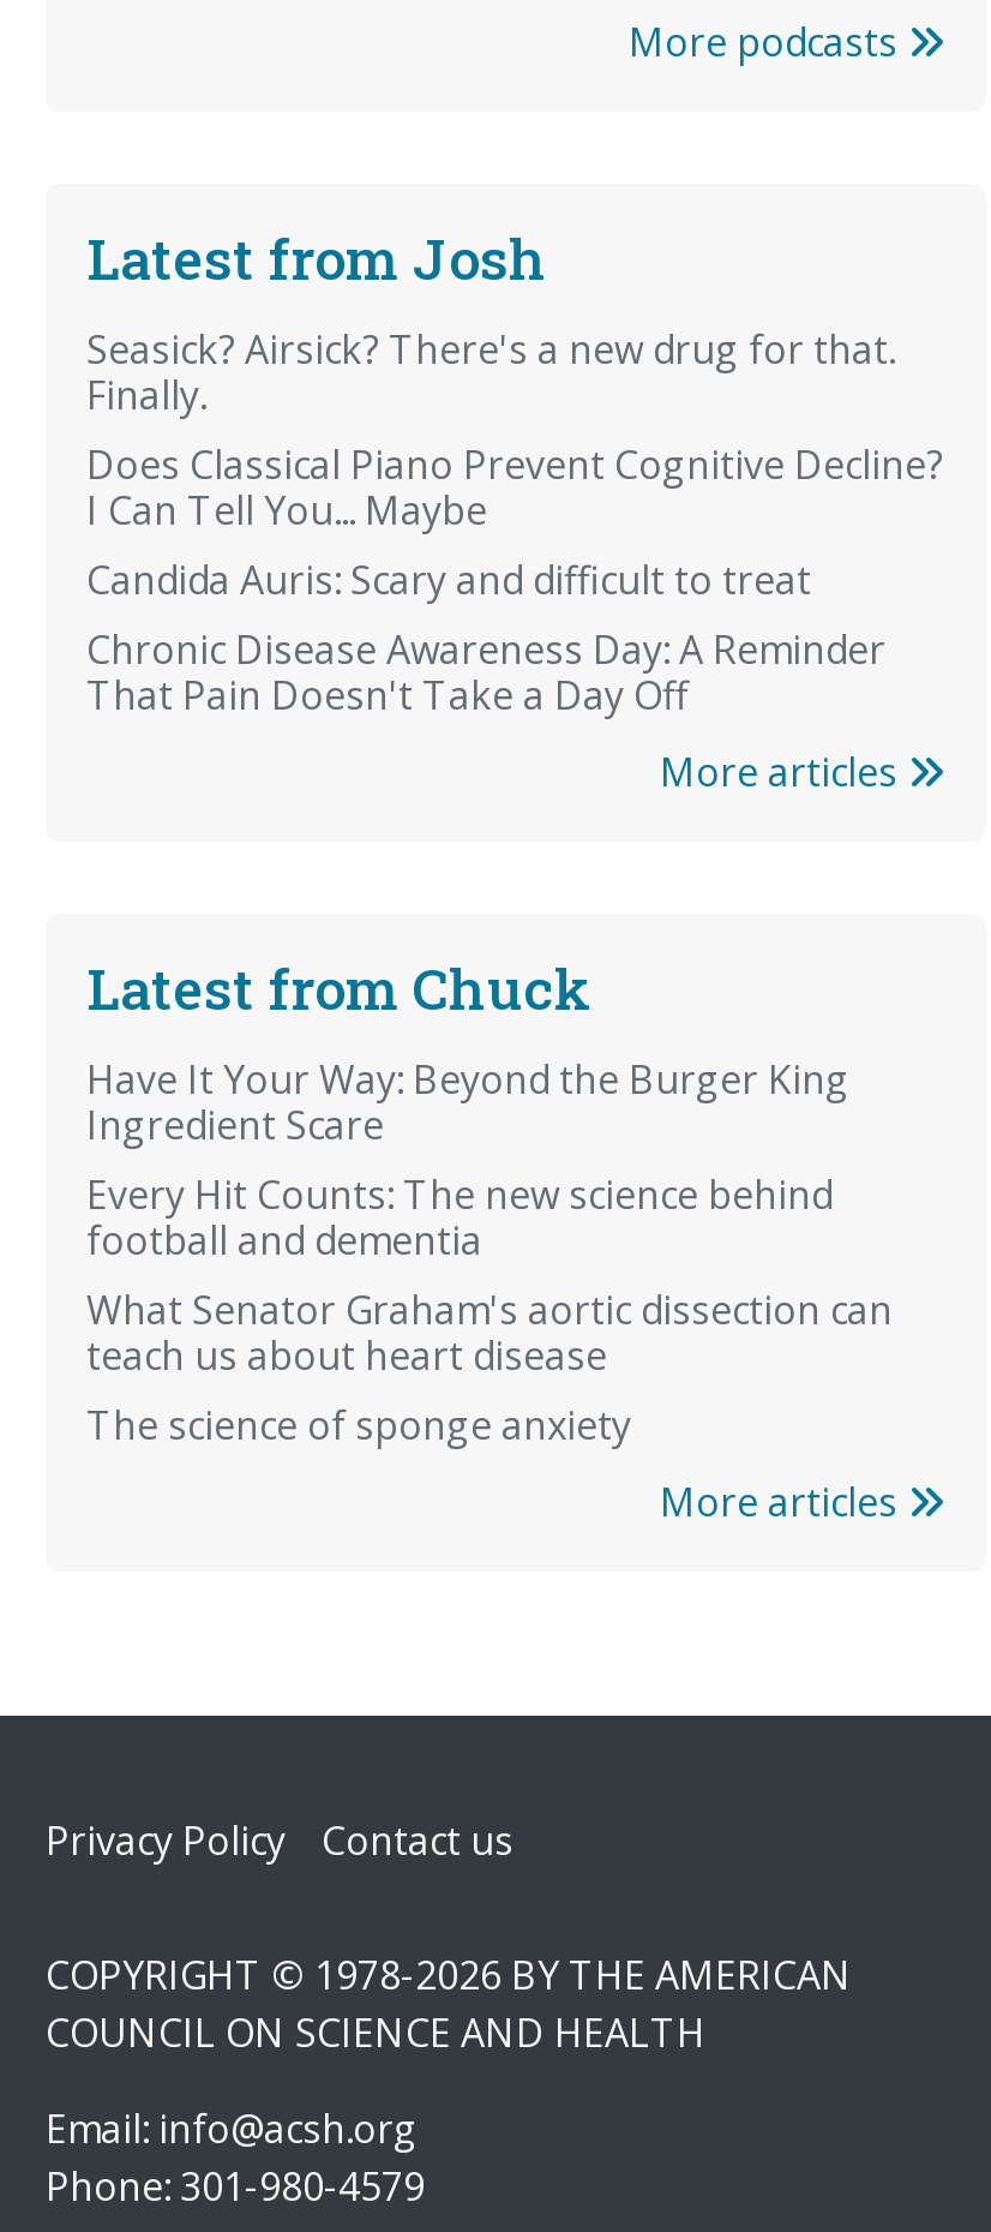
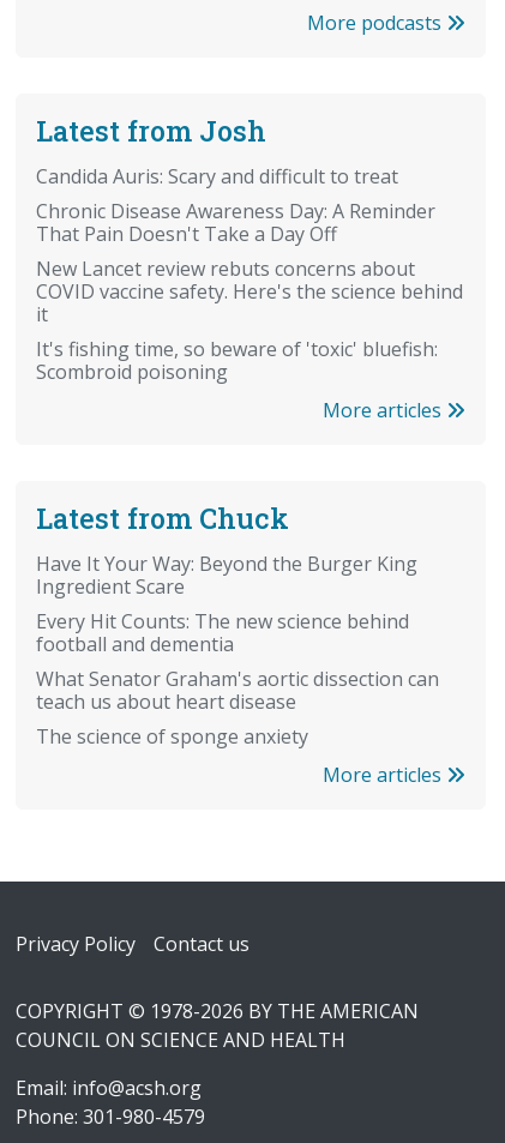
[86,322,943,535] Seasick? Airsick? There's a new drug for that. | Finally. | Does Classical Piano Prevent Cognitive Decline? | I Can Tell You... Maybe -> none
moved [86,552,885,720] -> [36,163,435,246]: Candida Auris: Scary and difficult to treat | Chronic Disease Awareness Day: A Reminder | That Pain Doesn't Take a Day Off
none -> [36,255,463,384] New Lancet review rebuts concerns about | COVID vaccine safety. Here's the science behind | it | It's fishing time, so beware of 'toxic' bluefish: | Scombroid poisoning

